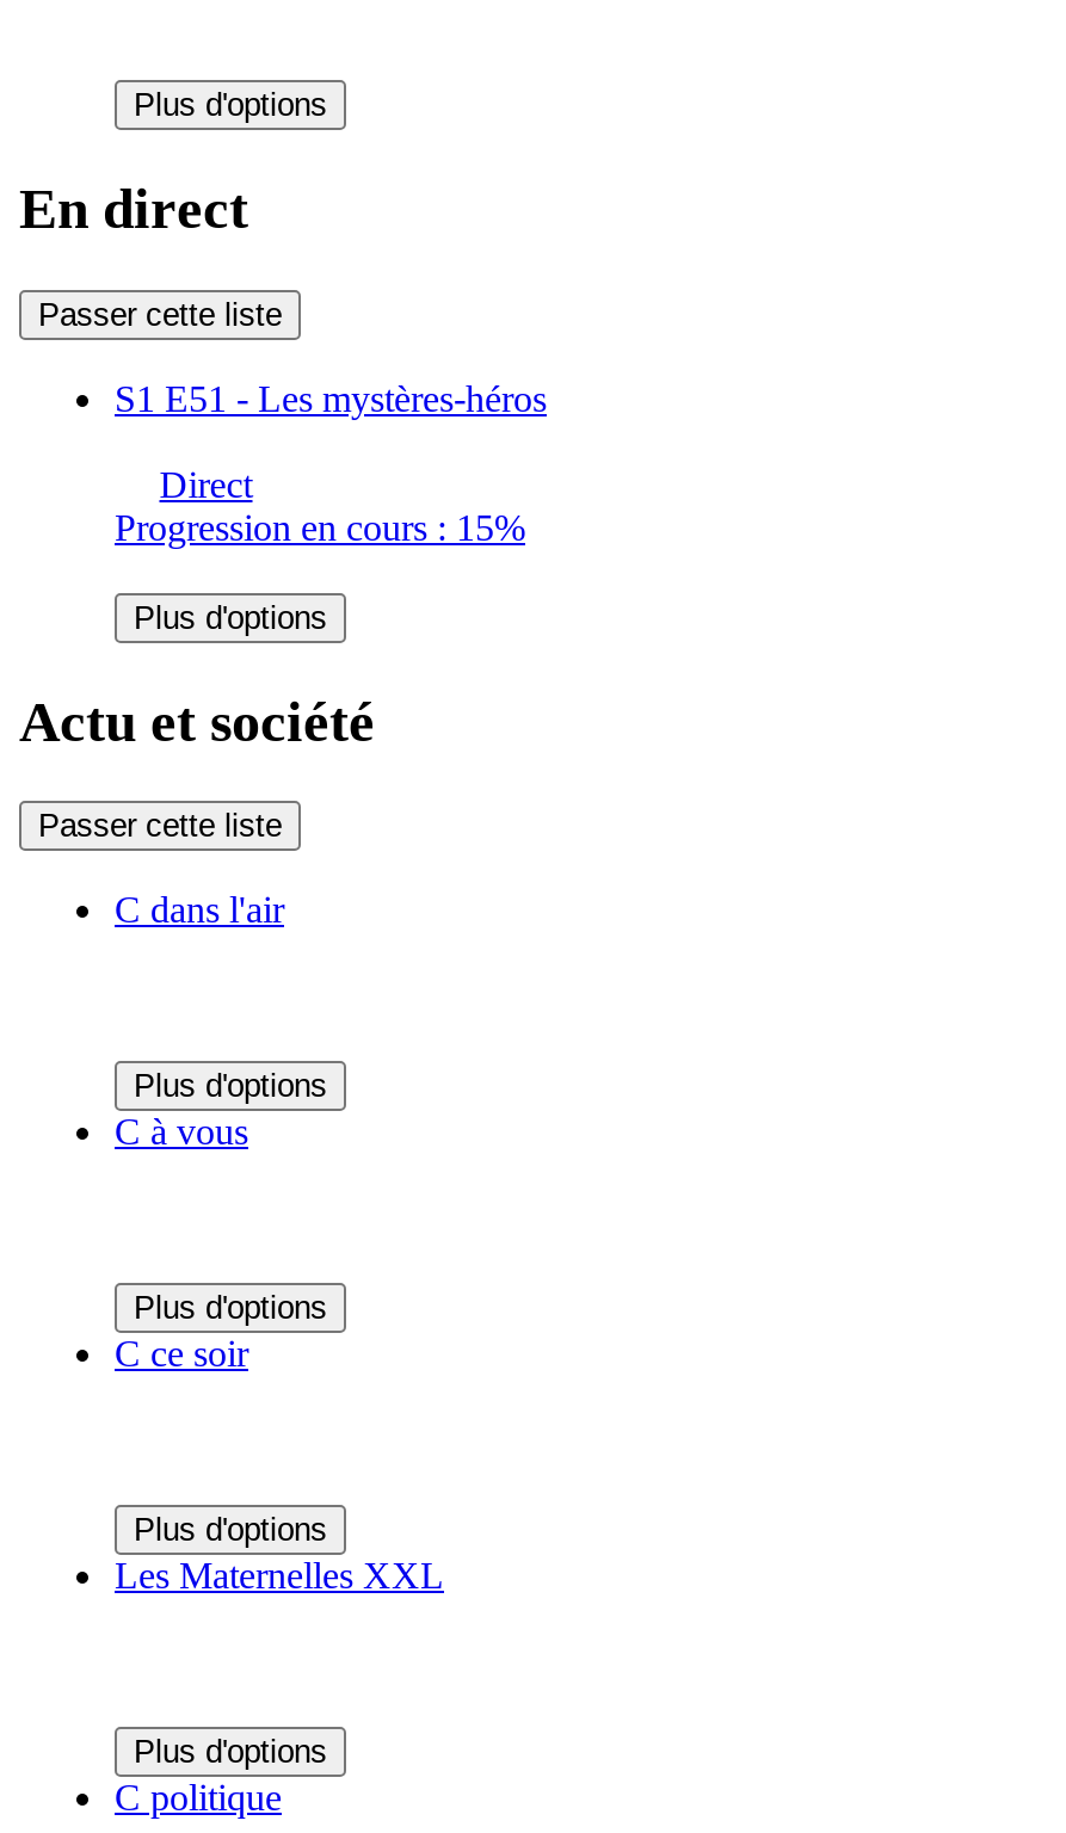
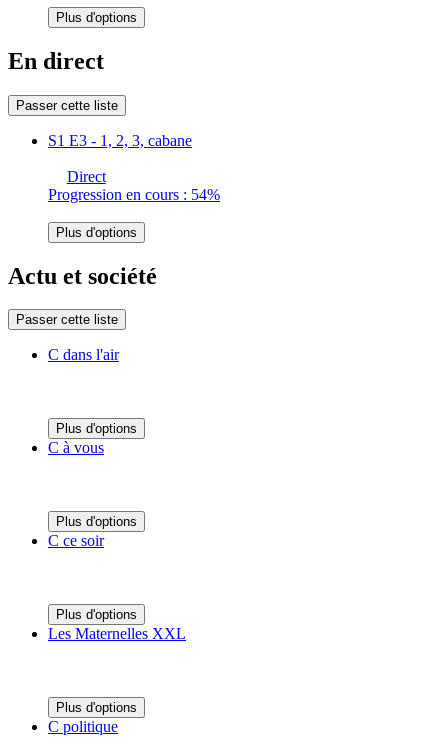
[115,377,547,418] S1 E51 - Les mystères-héros -> [48,132,192,149] S1 E3 - 1, 2, 3, cabane
[115,506,525,547] Progression en cours : 15% -> [48,186,220,203] Progression en cours : 54%

